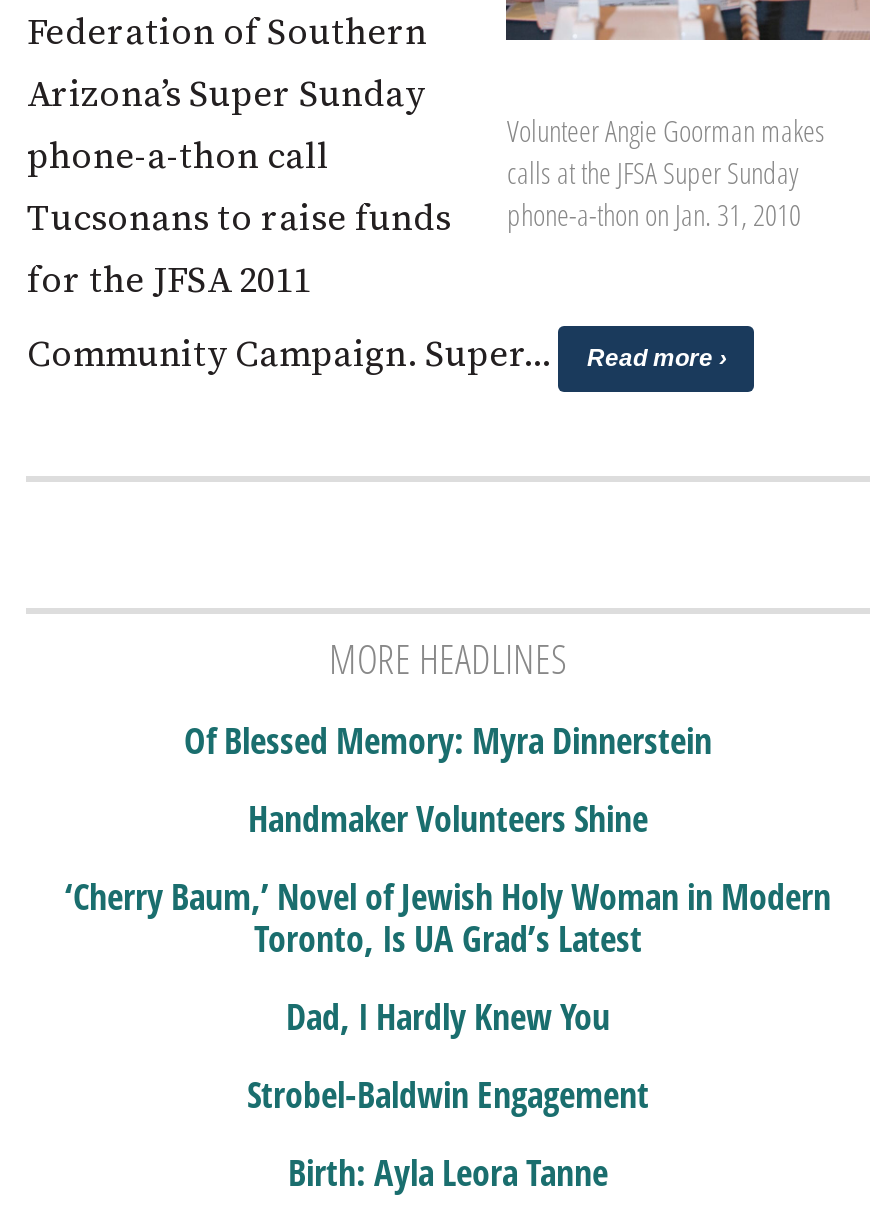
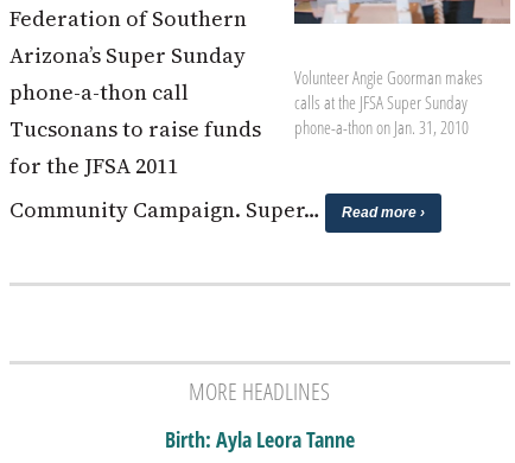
[65,716,831,1118] Of Blessed Memory: Myra Dinnerstein | Handmaker Volunteers Shine | ‘Cherry Baum,’ Novel of Jewish Holy Woman in Modern | Toronto, Is UA Grad’s Latest | Dad, I Hardly Knew You | Strobel-Baldwin Engagement -> none

